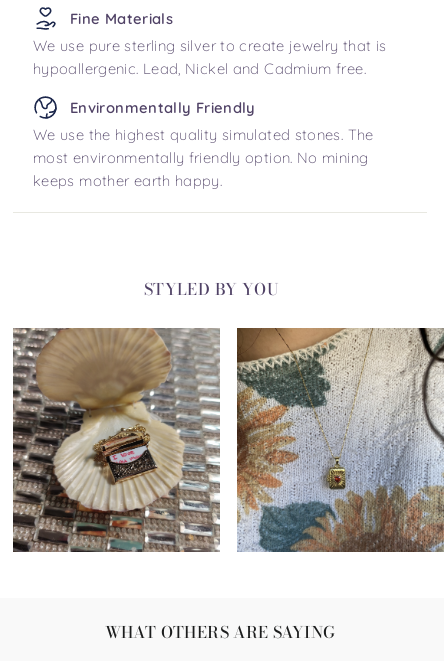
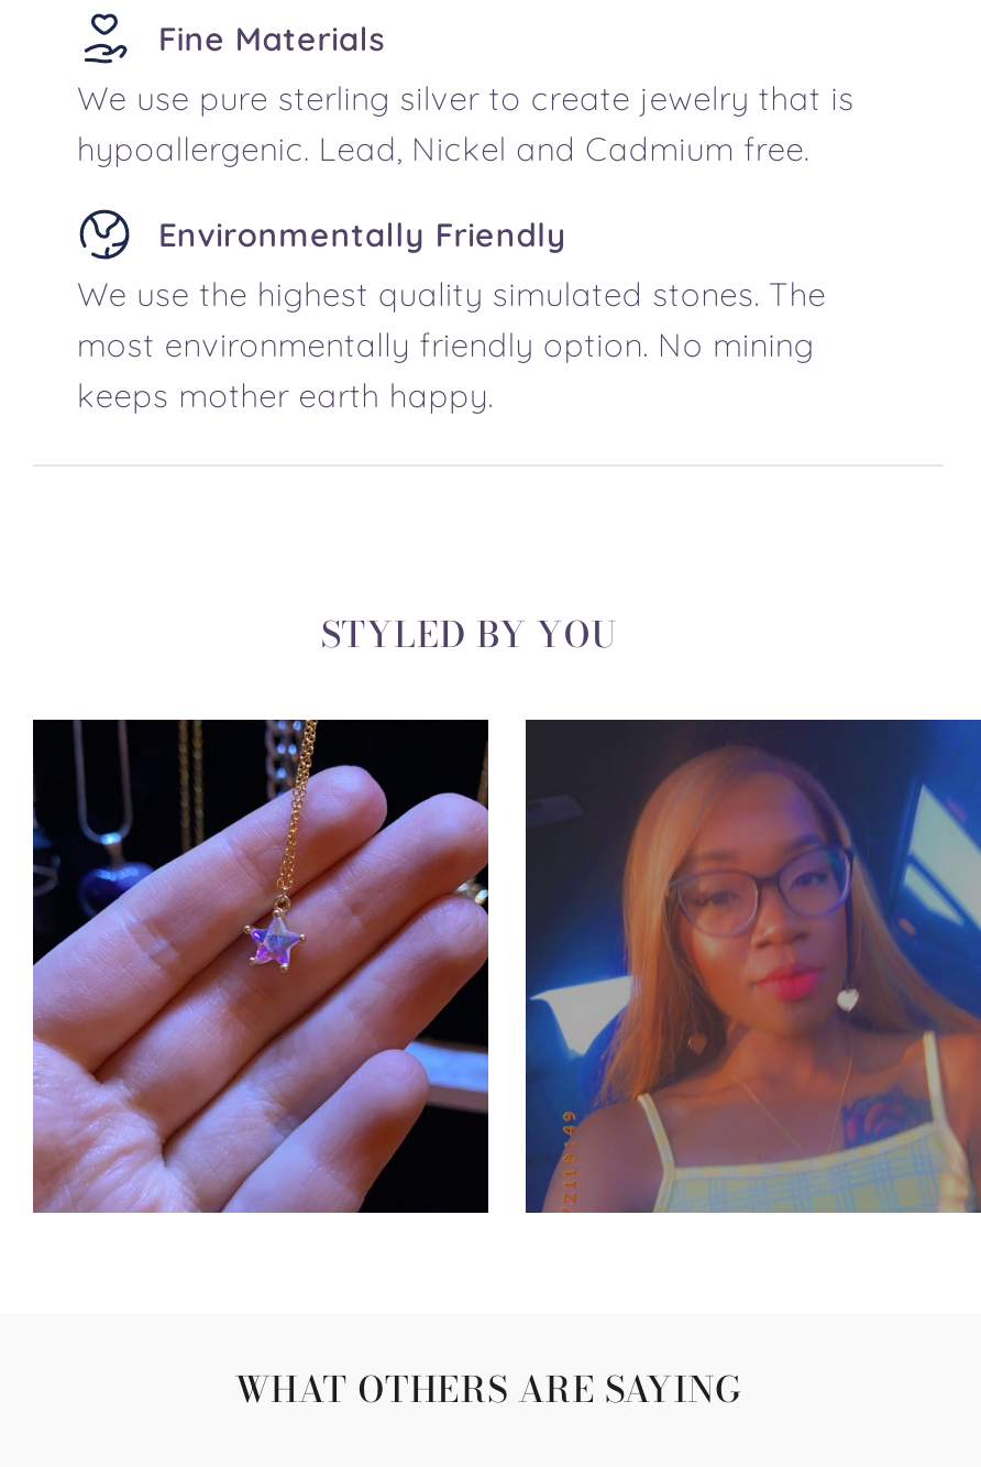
[12,327,221,553] [image] -> [31,718,490,1215] [image]
[236,327,441,553] [image] -> [523,718,974,1213] [image]

